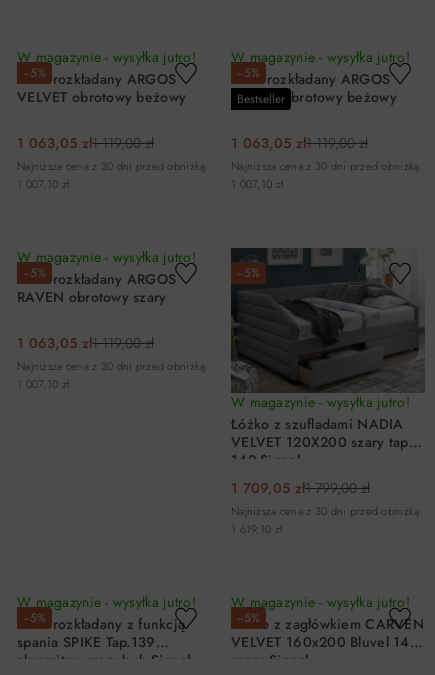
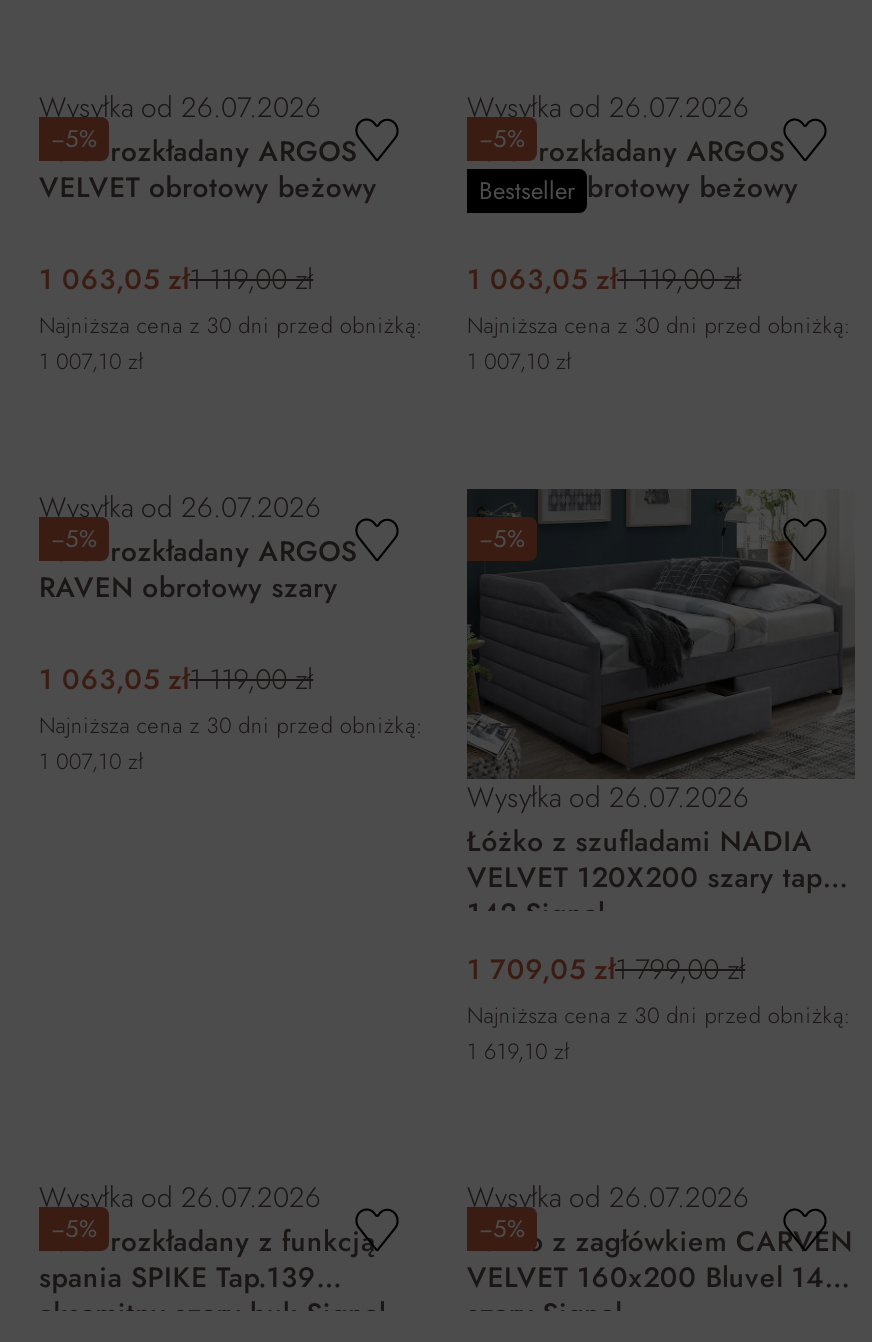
[17,46,196,66] W magazynie - wysyłka jutro! -> [39,86,321,126] Wysyłka od 26.07.2026
[231,46,410,66] W magazynie - wysyłka jutro! -> [467,86,749,126] Wysyłka od 26.07.2026
[17,246,196,266] W magazynie - wysyłka jutro! -> [39,486,321,526] Wysyłka od 26.07.2026
[231,392,410,412] W magazynie - wysyłka jutro! -> [467,777,749,817] Wysyłka od 26.07.2026
[17,592,196,612] W magazynie - wysyłka jutro! -> [39,1177,321,1217] Wysyłka od 26.07.2026
[231,592,410,612] W magazynie - wysyłka jutro! -> [467,1177,749,1217] Wysyłka od 26.07.2026

